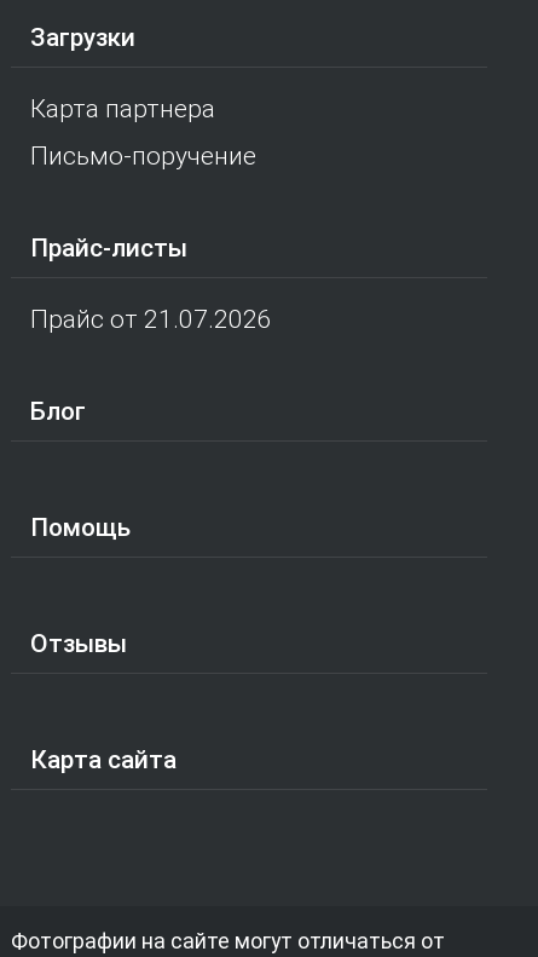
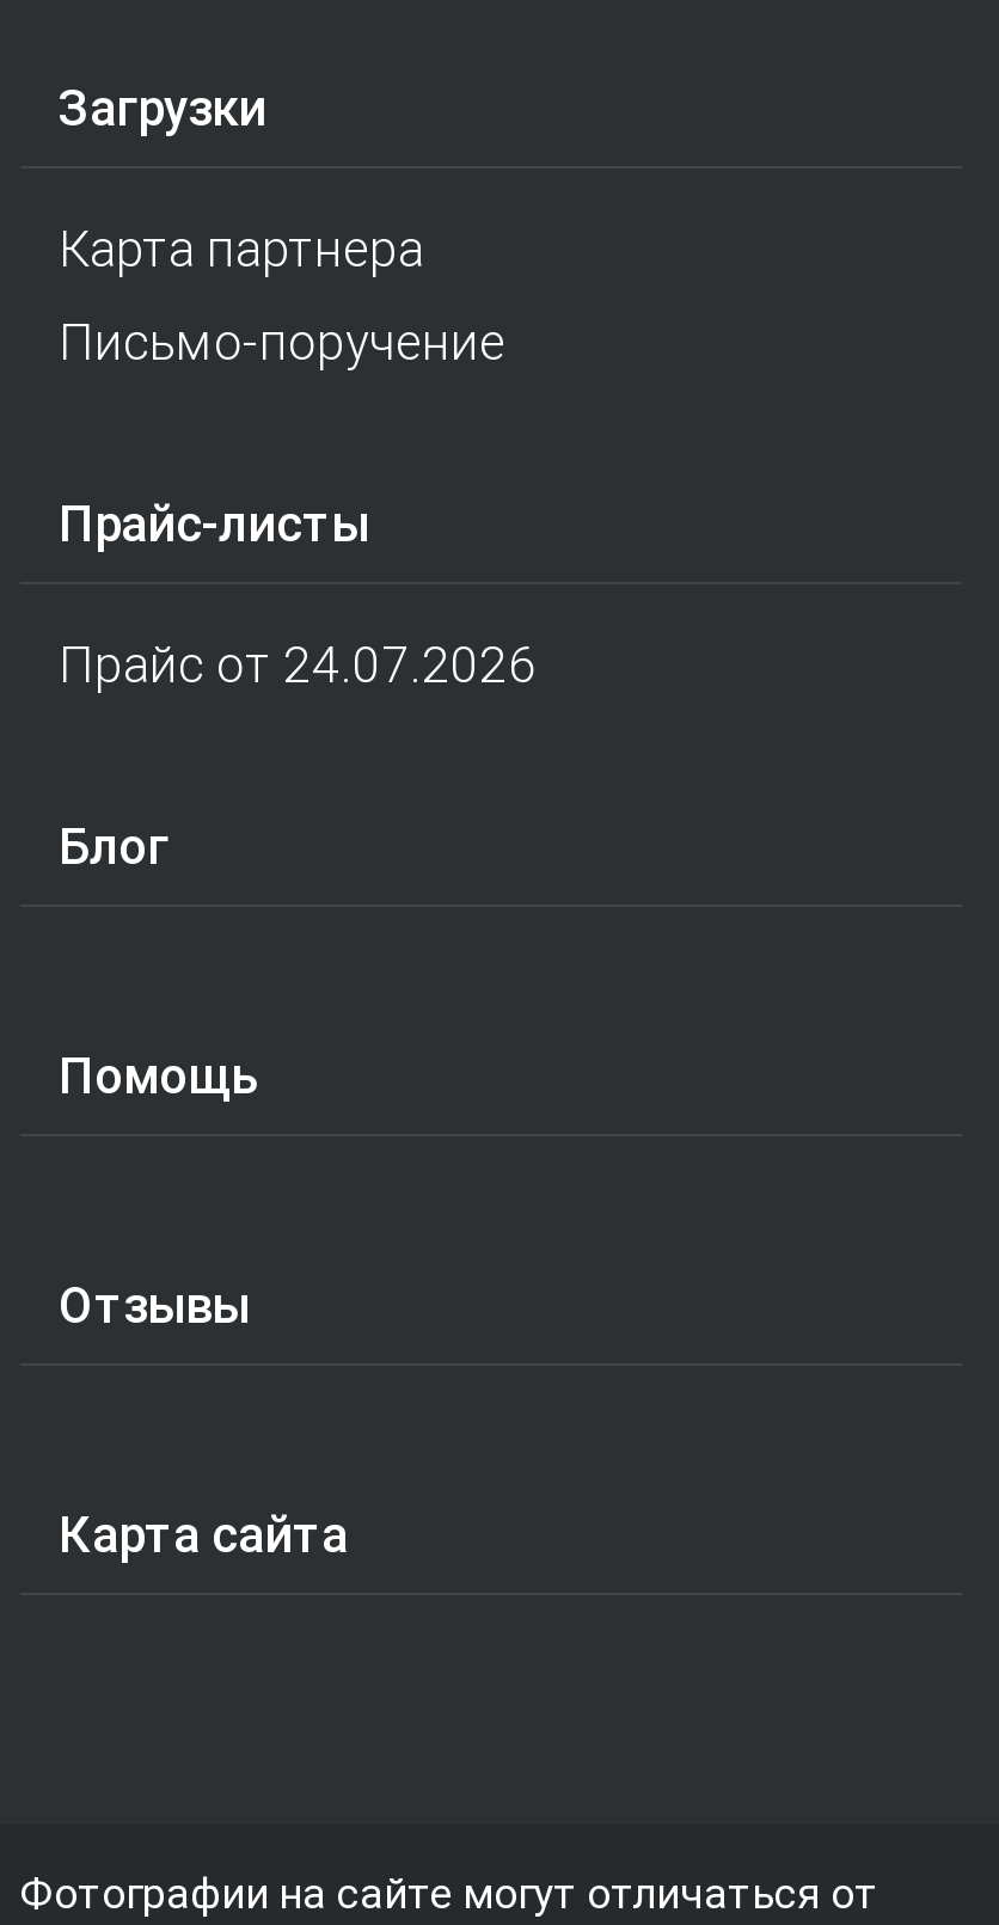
[30,305,272,334] Прайс от 21.07.2026 -> [59,637,537,694] Прайс от 24.07.2026

